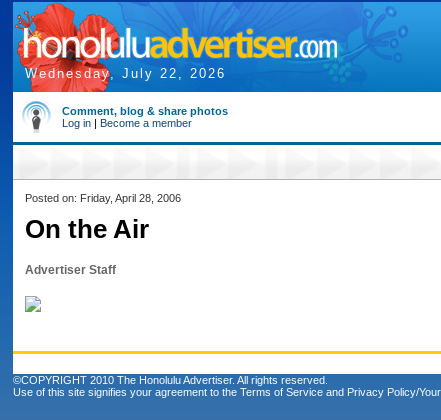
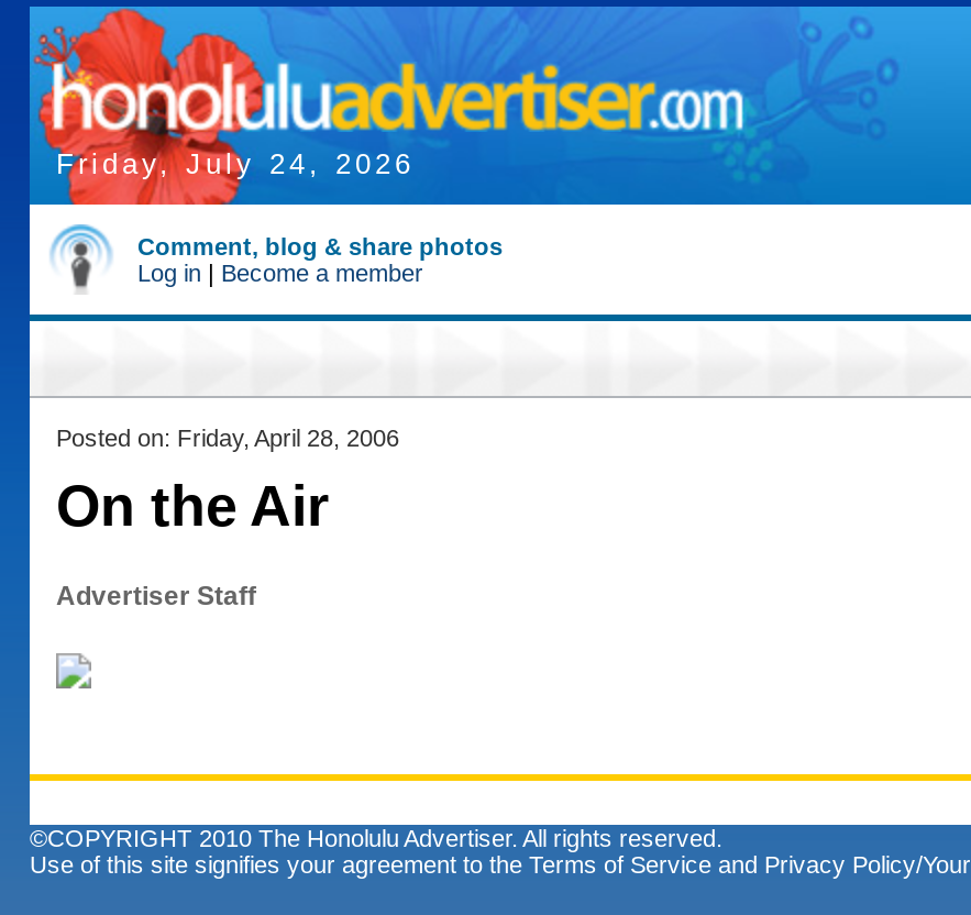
[25,66,226,81] Wednesday, July 22, 2026 -> [56,147,415,180] Friday, July 24, 2026

